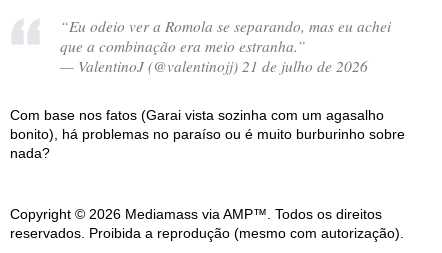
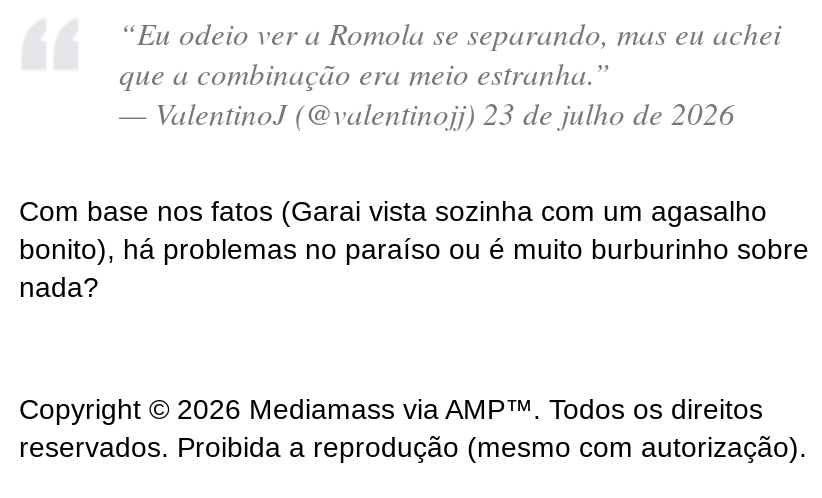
[60,56,368,76] — ValentinoJ (@valentinojj) 21 de julho de 2026 -> [119,92,735,132] — ValentinoJ (@valentinojj) 23 de julho de 2026

